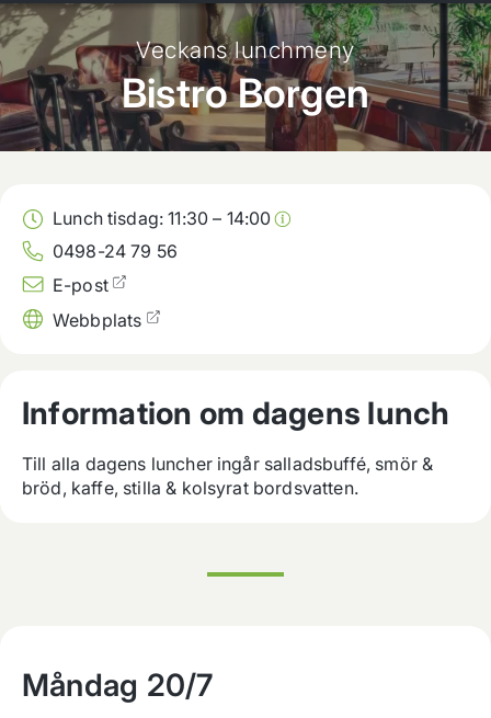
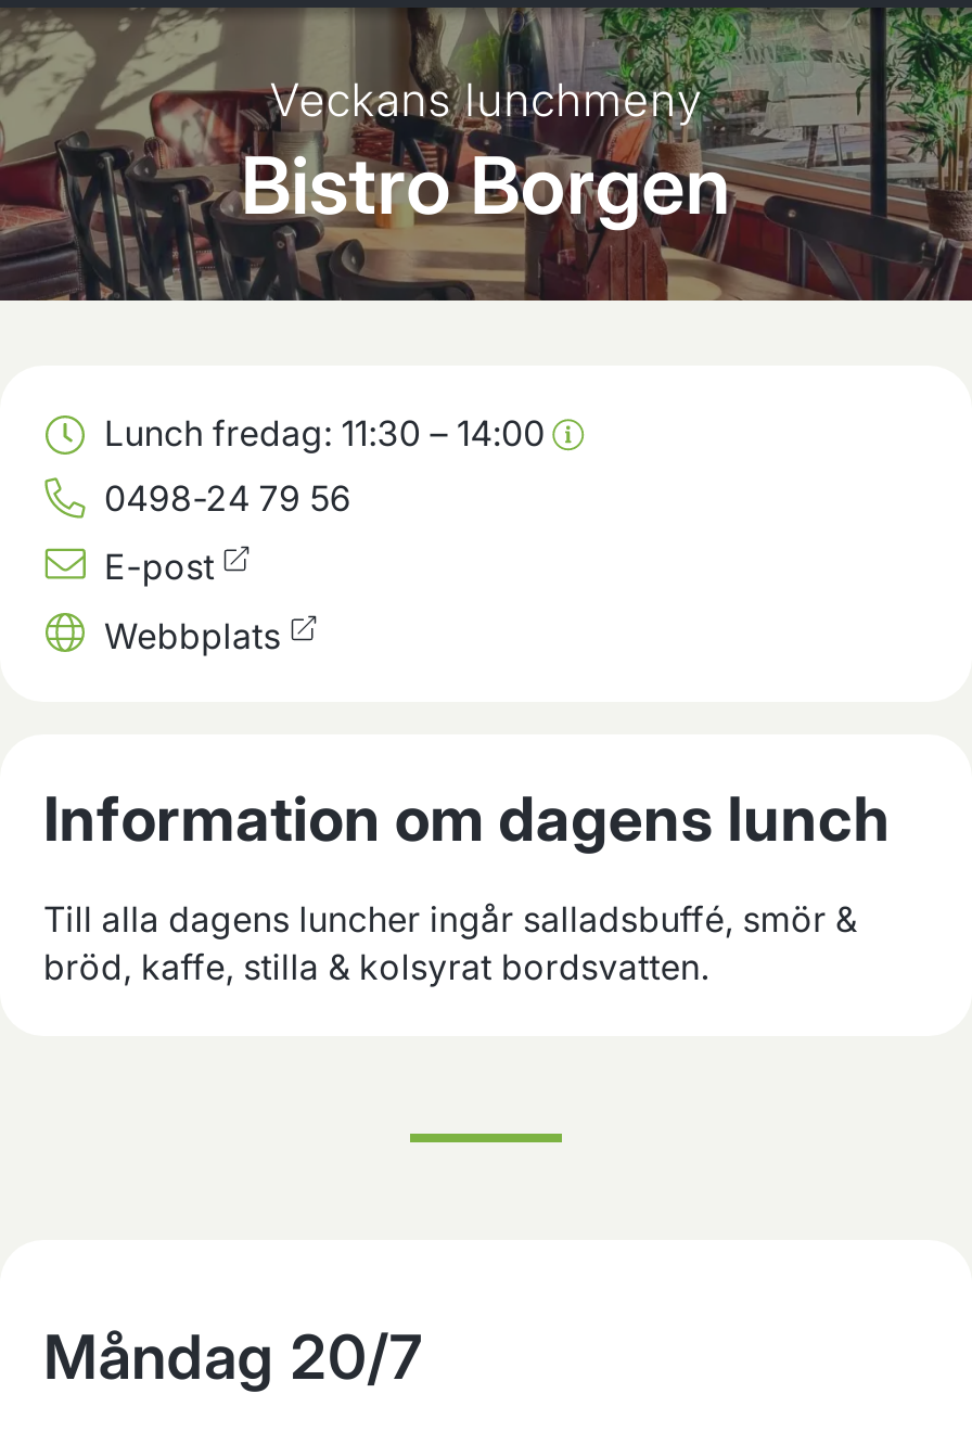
[53,207,271,229] Lunch tisdag: 11:30 – 14:00 -> [104,412,545,455] Lunch fredag: 11:30 – 14:00

